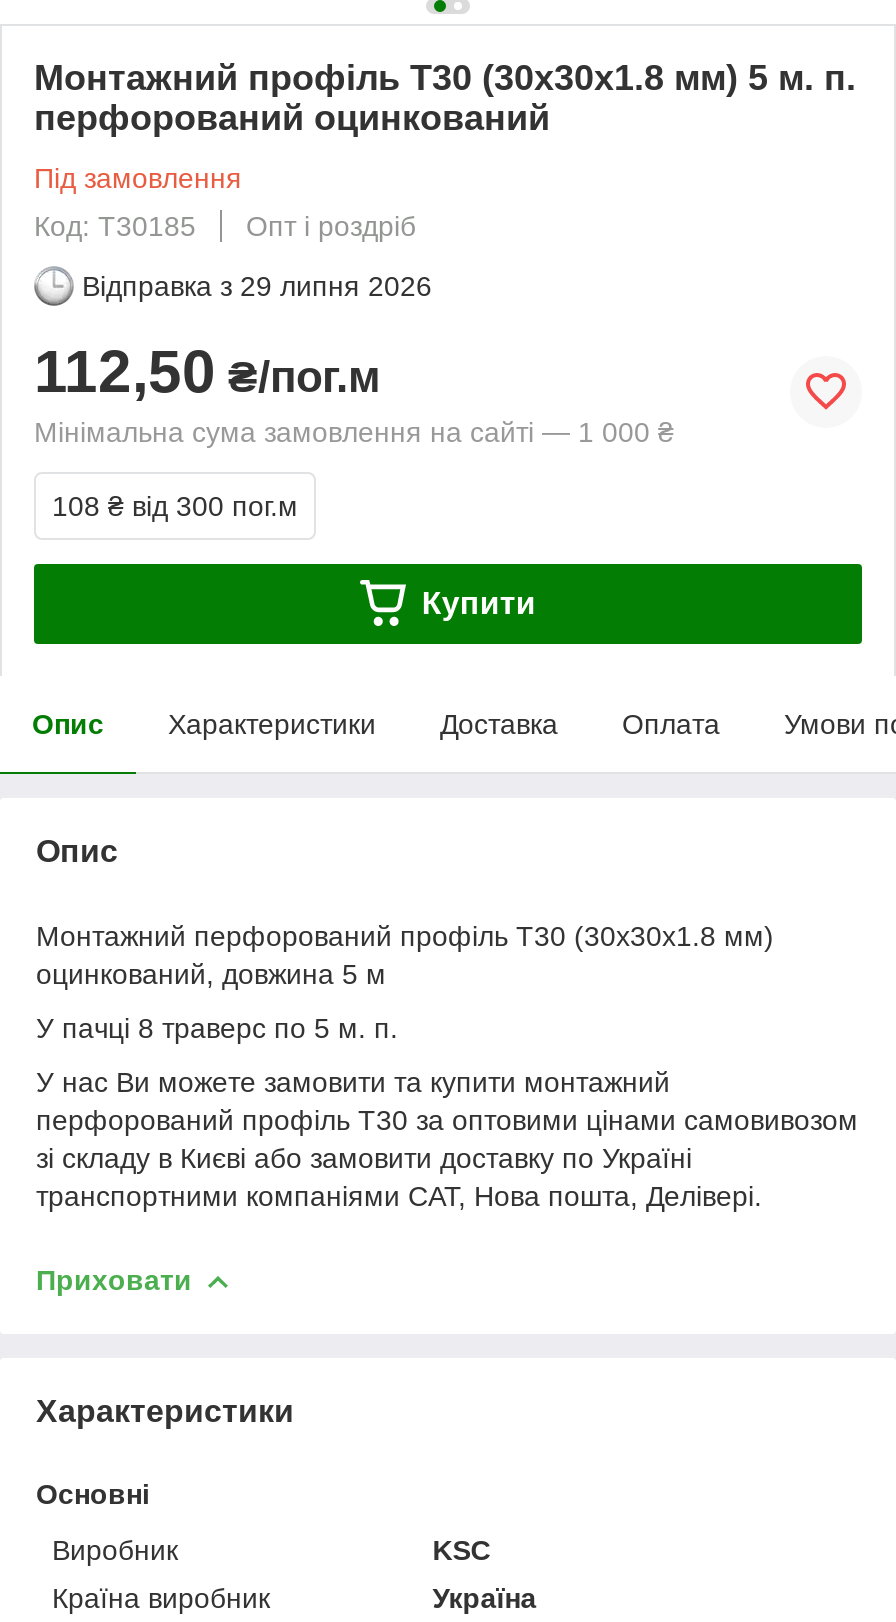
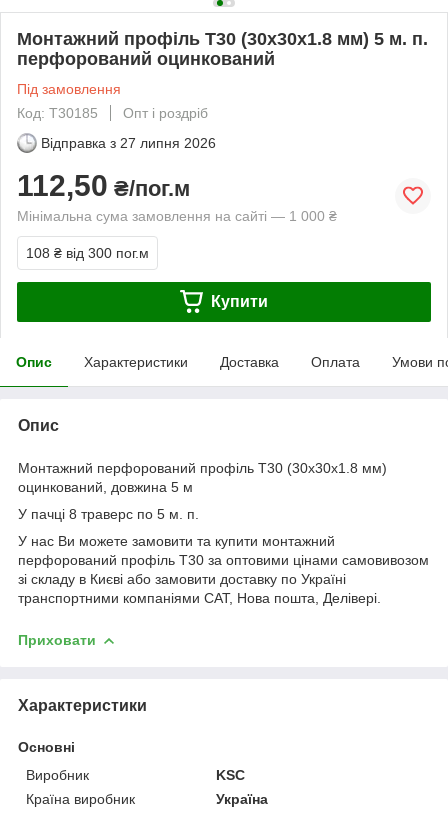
[82,270,432,302] Відправка з 29 липня 2026 -> [41,135,216,151] Відправка з 27 липня 2026

